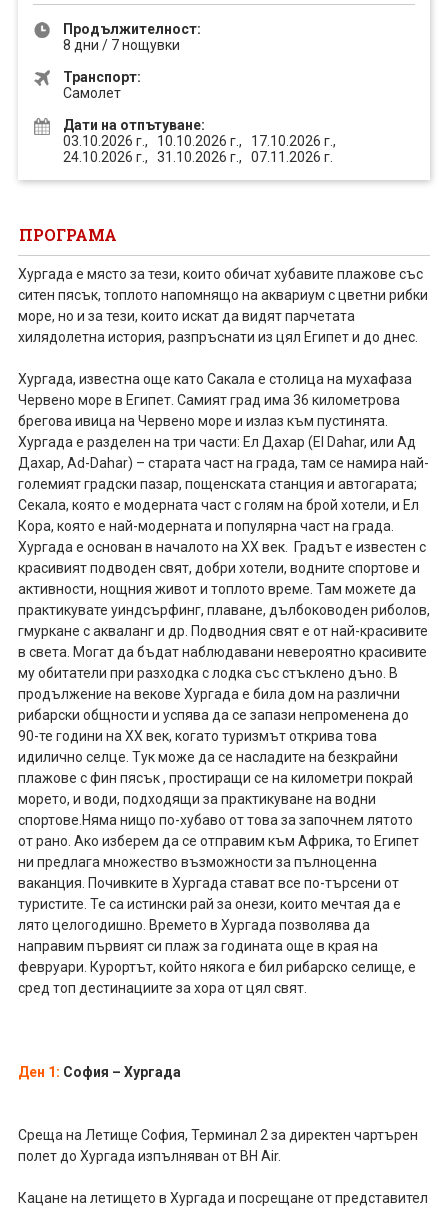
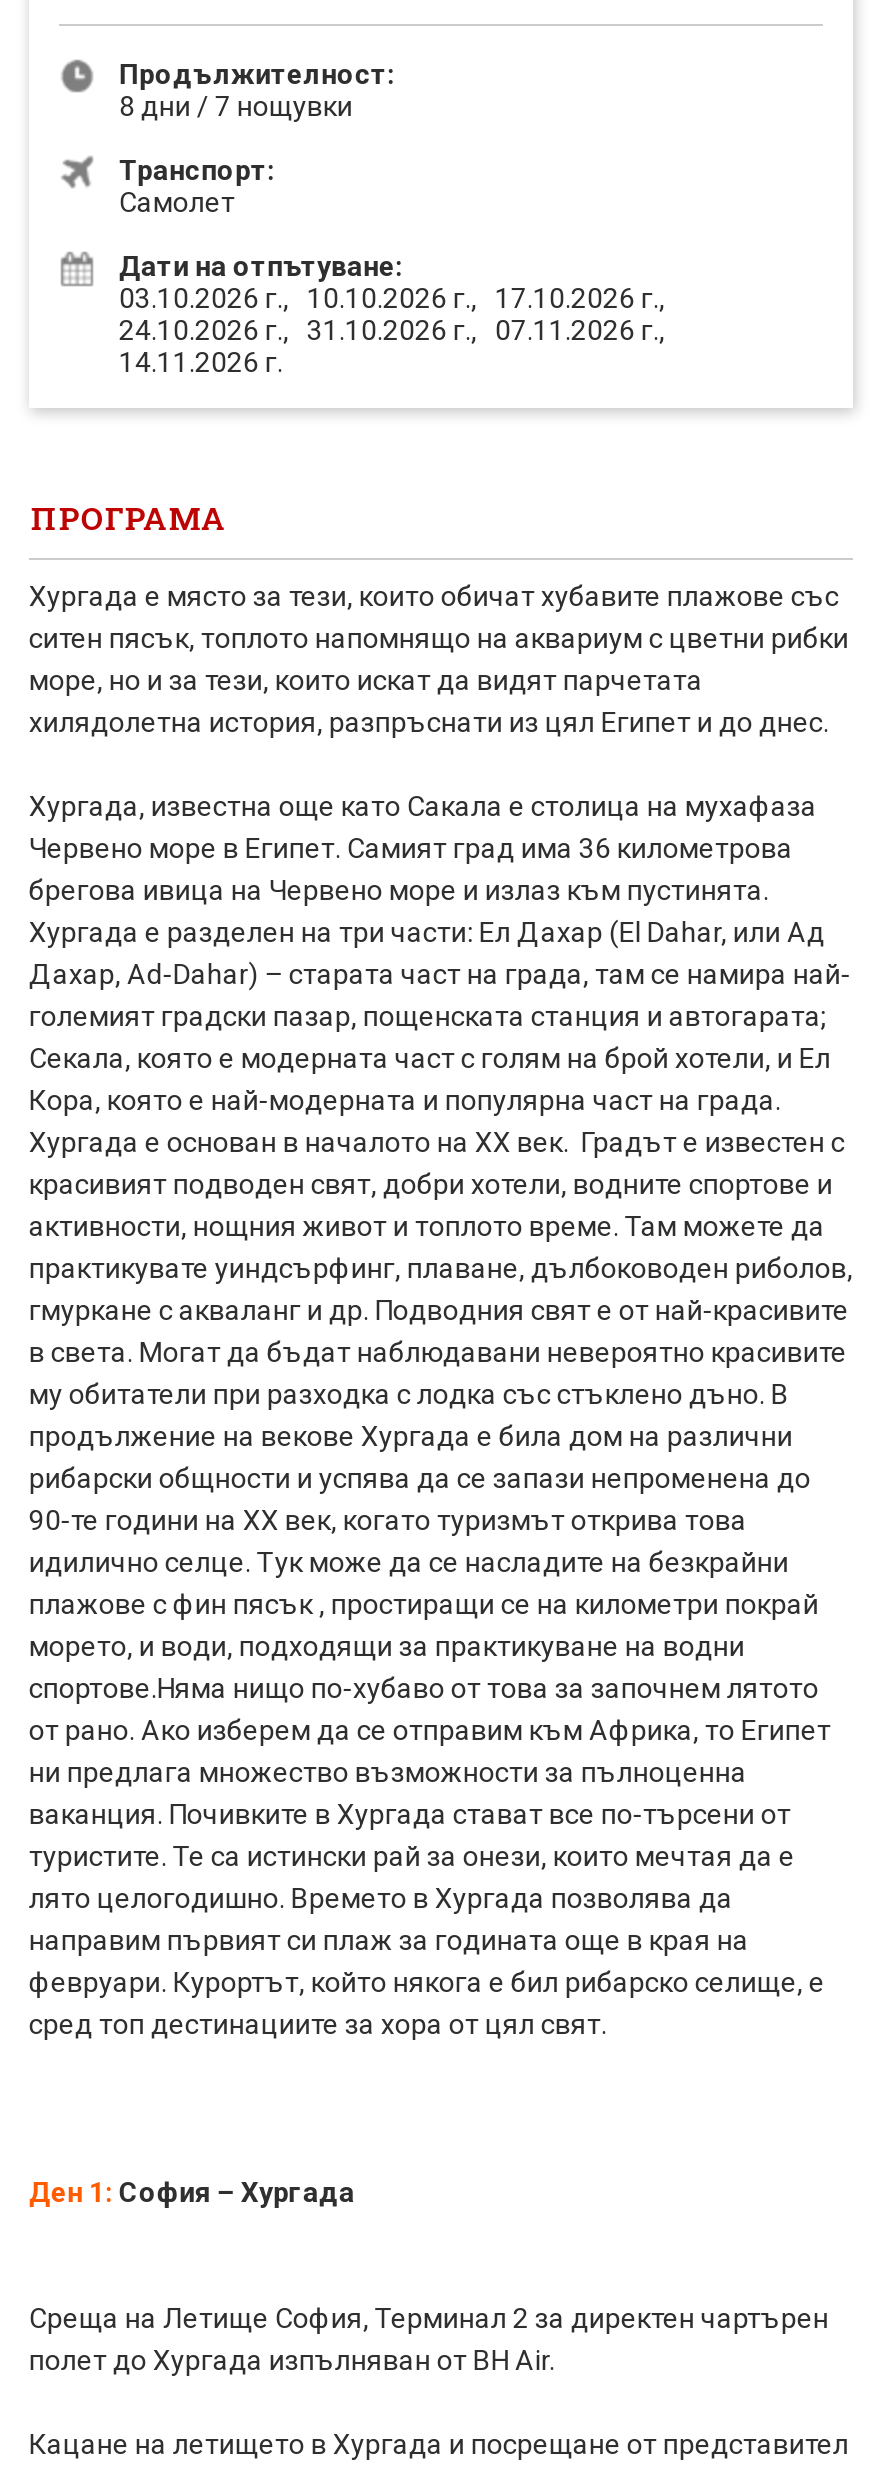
[63,149,333,165] 24.10.2026 г., 31.10.2026 г., 07.11.2026 г. -> [119,314,677,378] 24.10.2026 г., 31.10.2026 г., 07.11.2026 г., | 14.11.2026 г.

